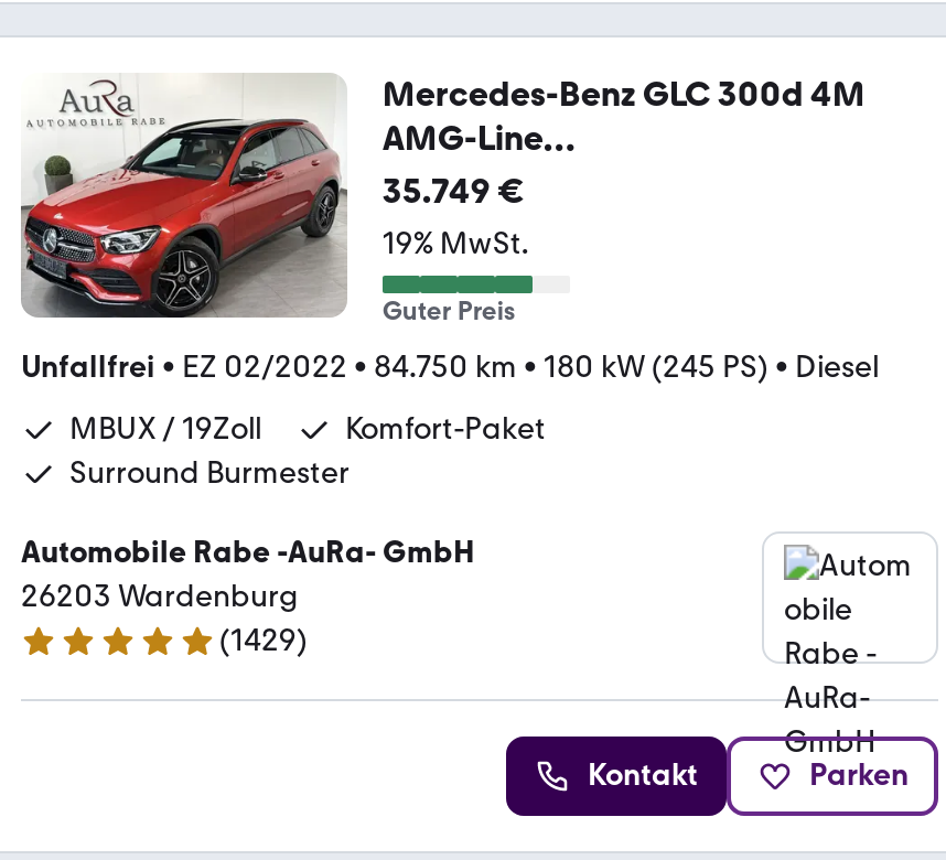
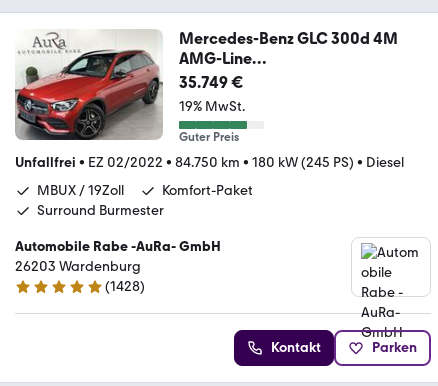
[219,623,308,660] (1429) -> [105,278,145,295] (1428)

